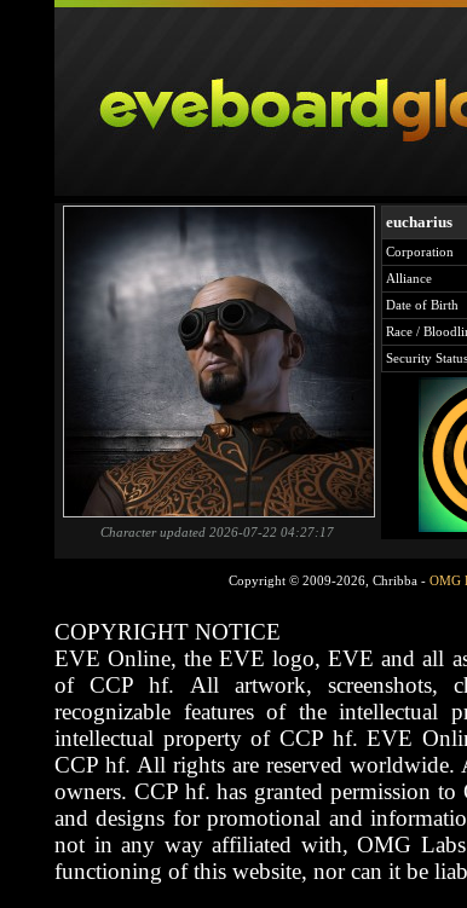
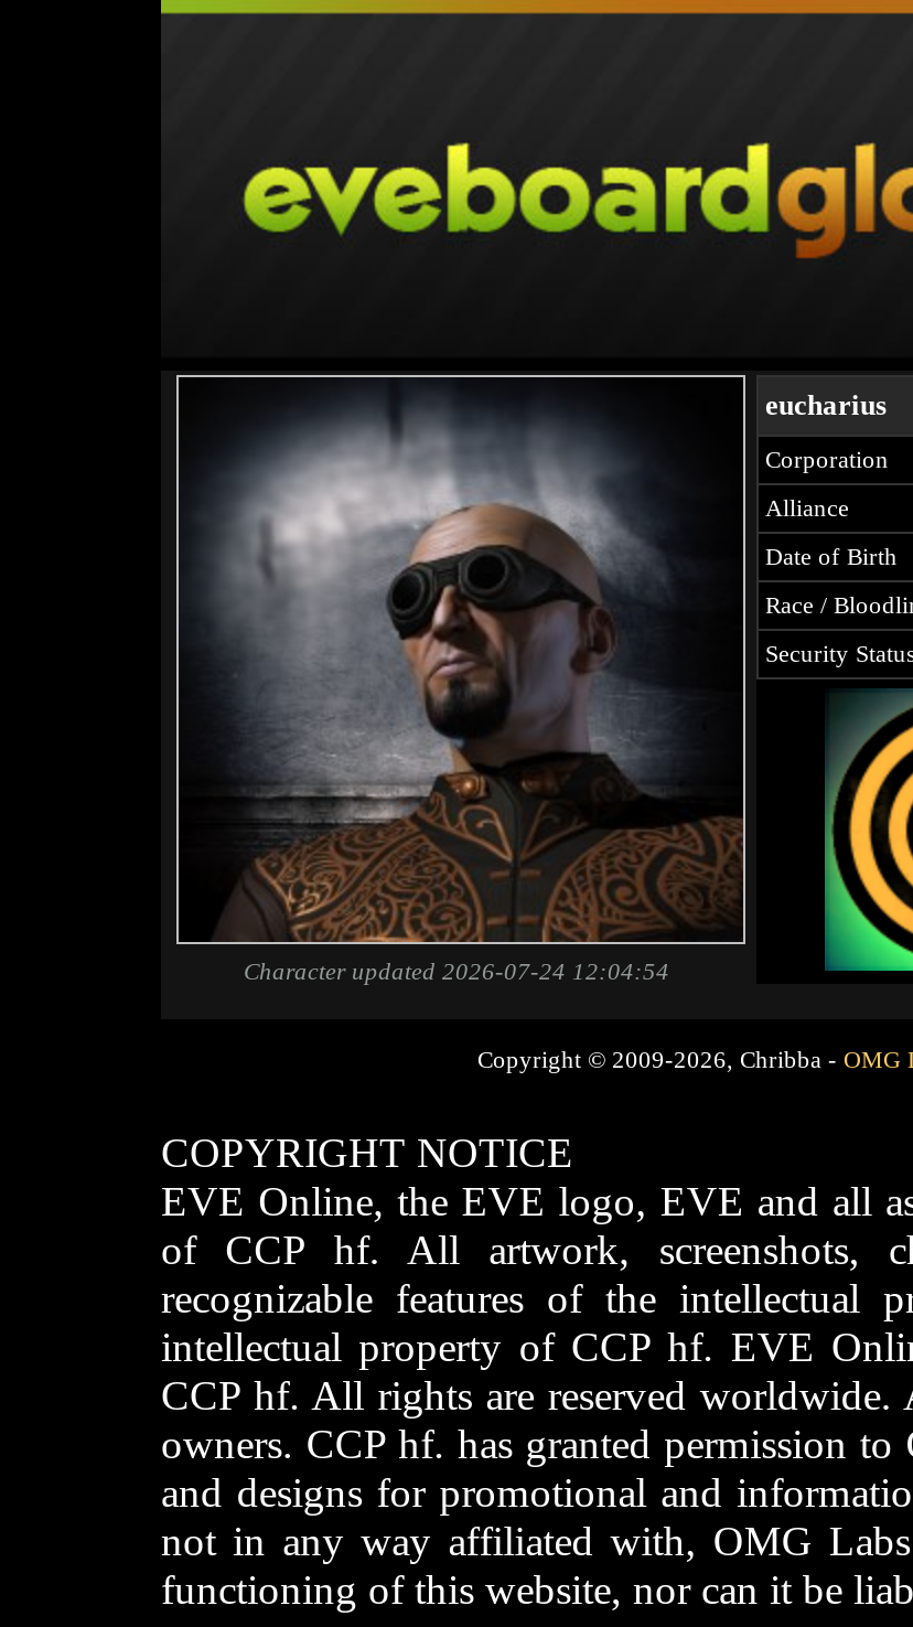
[100,525,333,539] Character updated 2026-07-22 04:27:17 -> [244,957,669,984] Character updated 2026-07-24 12:04:54

